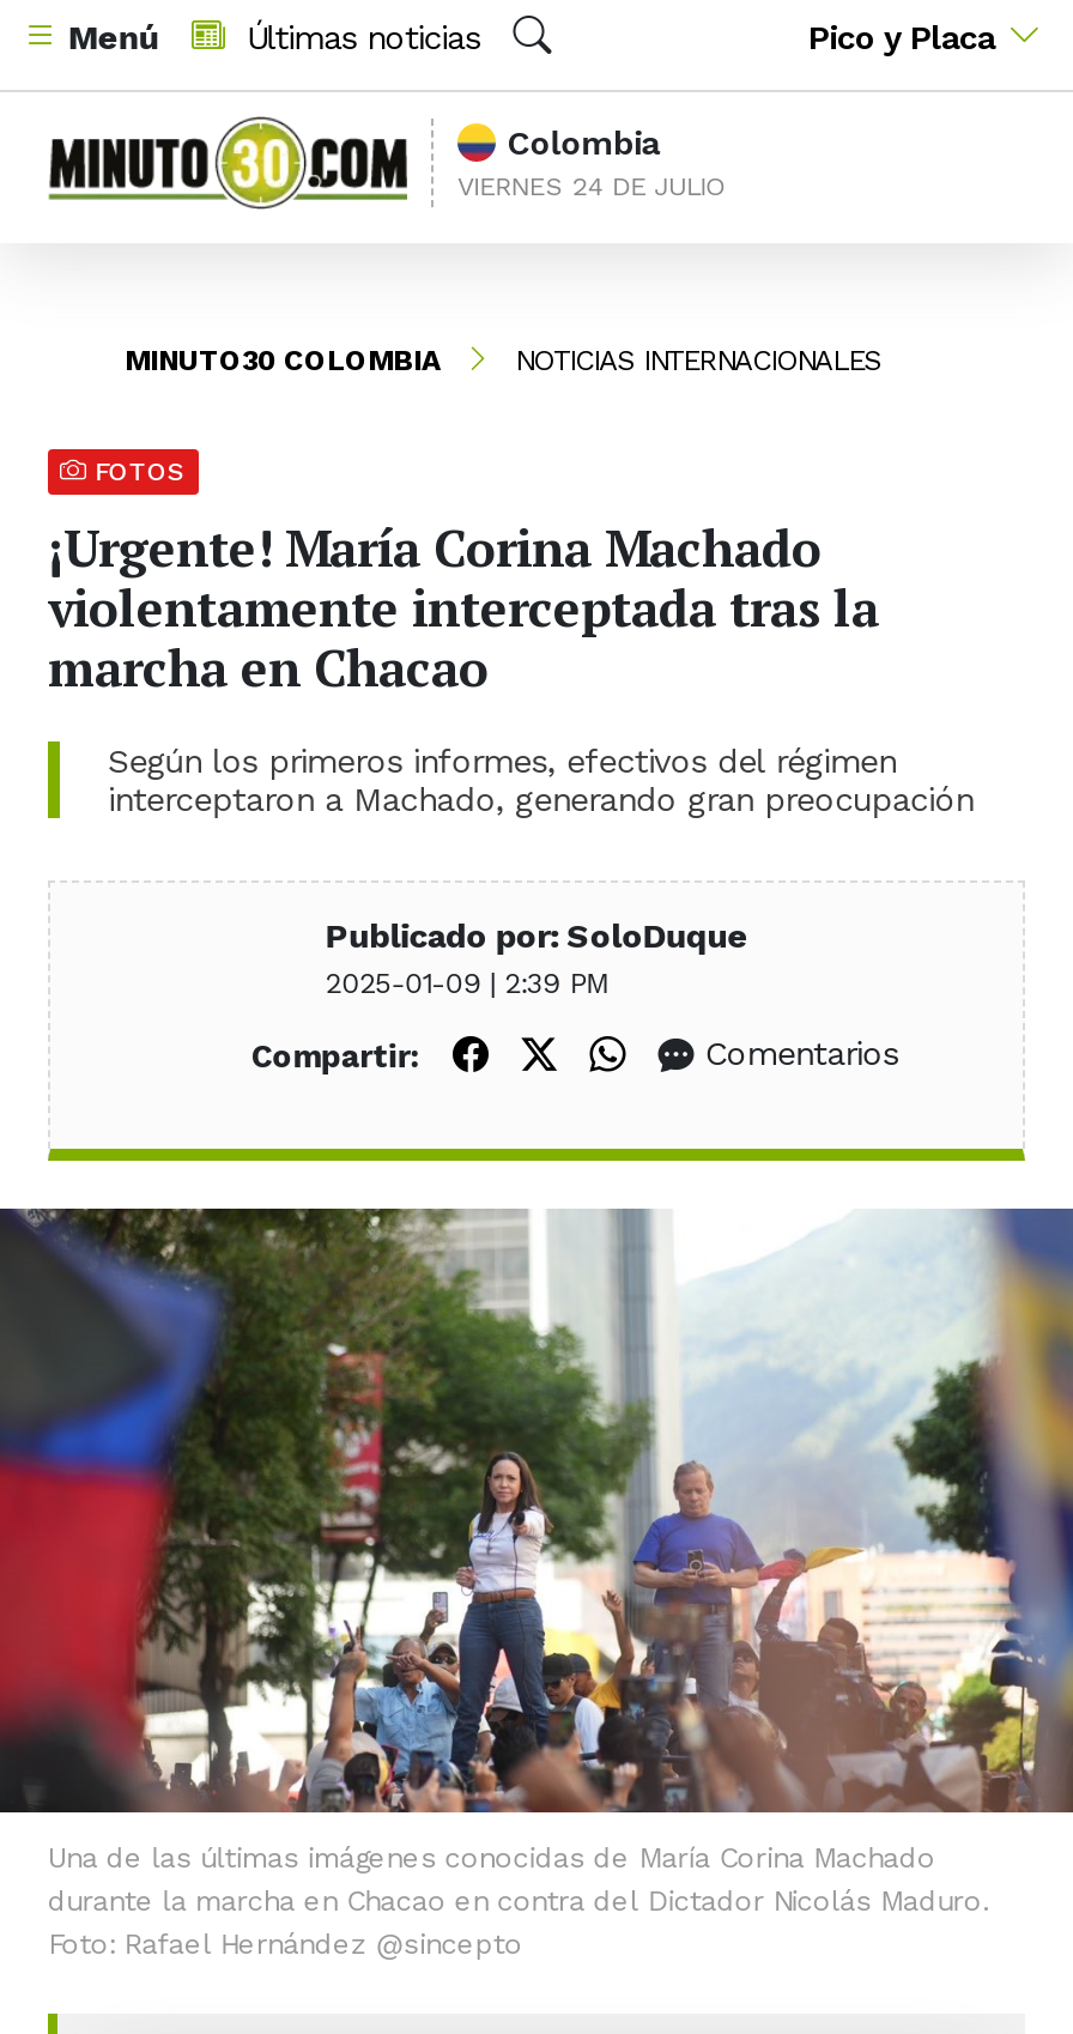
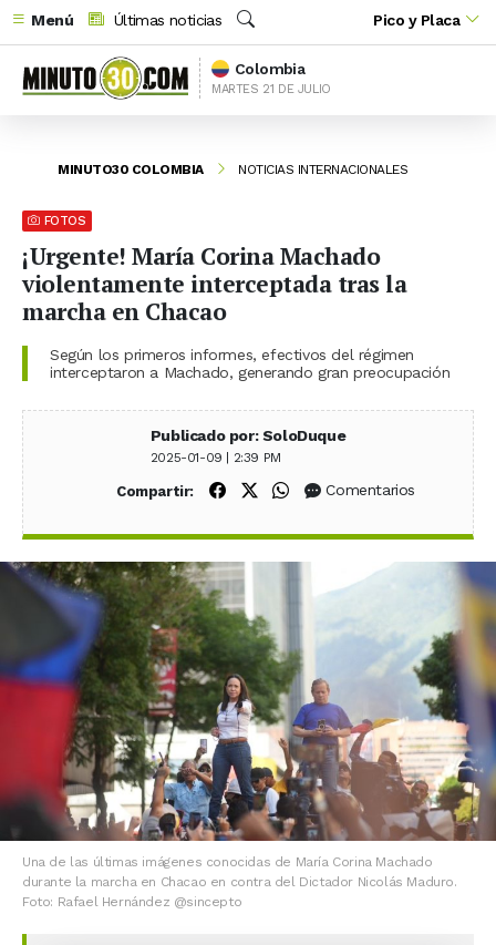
[457,171,727,202] VIERNES 24 DE JULIO -> [211,82,331,96] MARTES 21 DE JULIO

